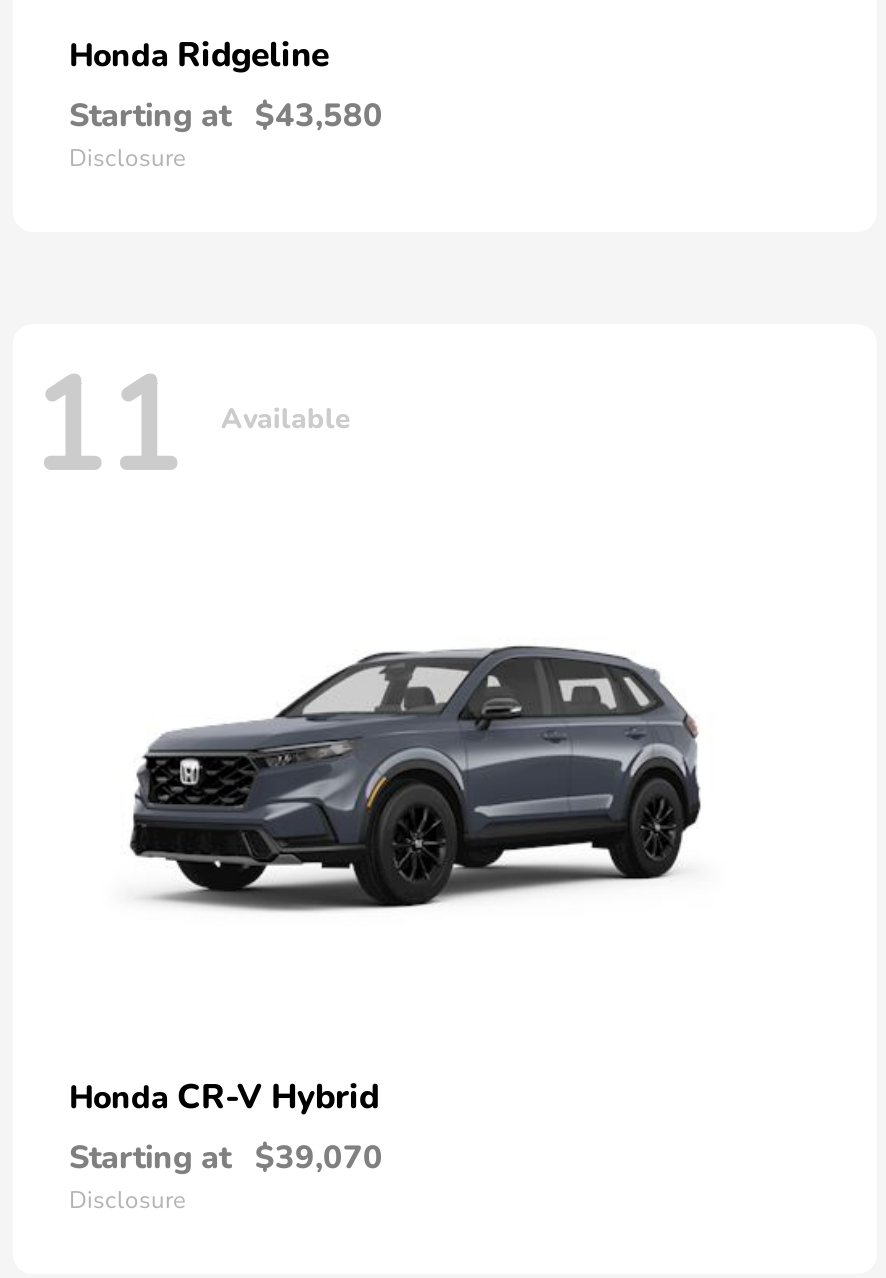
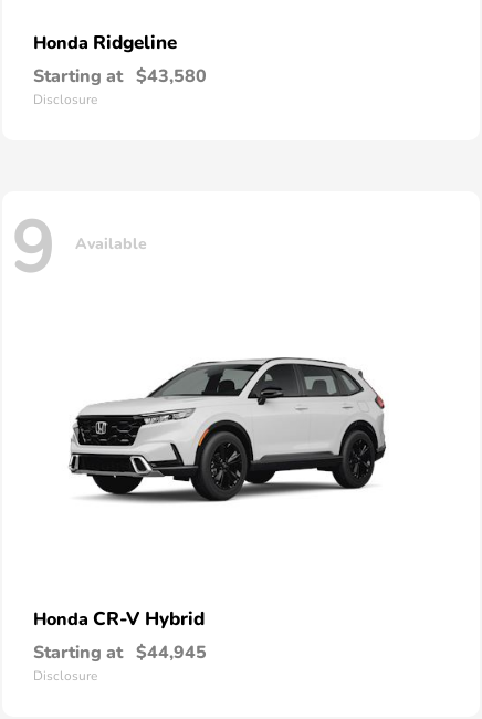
[29,341,351,517] 11 Available -> [11,201,147,298] 9 Available
[127,624,707,912] [image] -> [67,356,387,515] [image]
[69,1135,383,1179] Starting at $39,070 -> [33,640,207,664] Starting at $44,945

